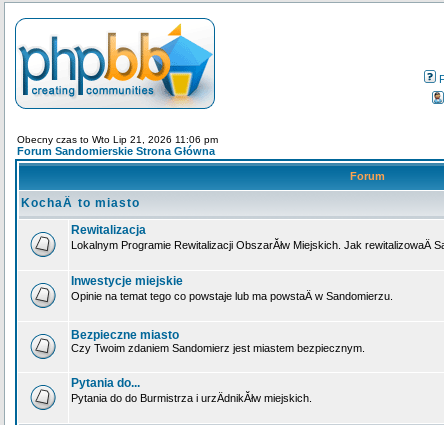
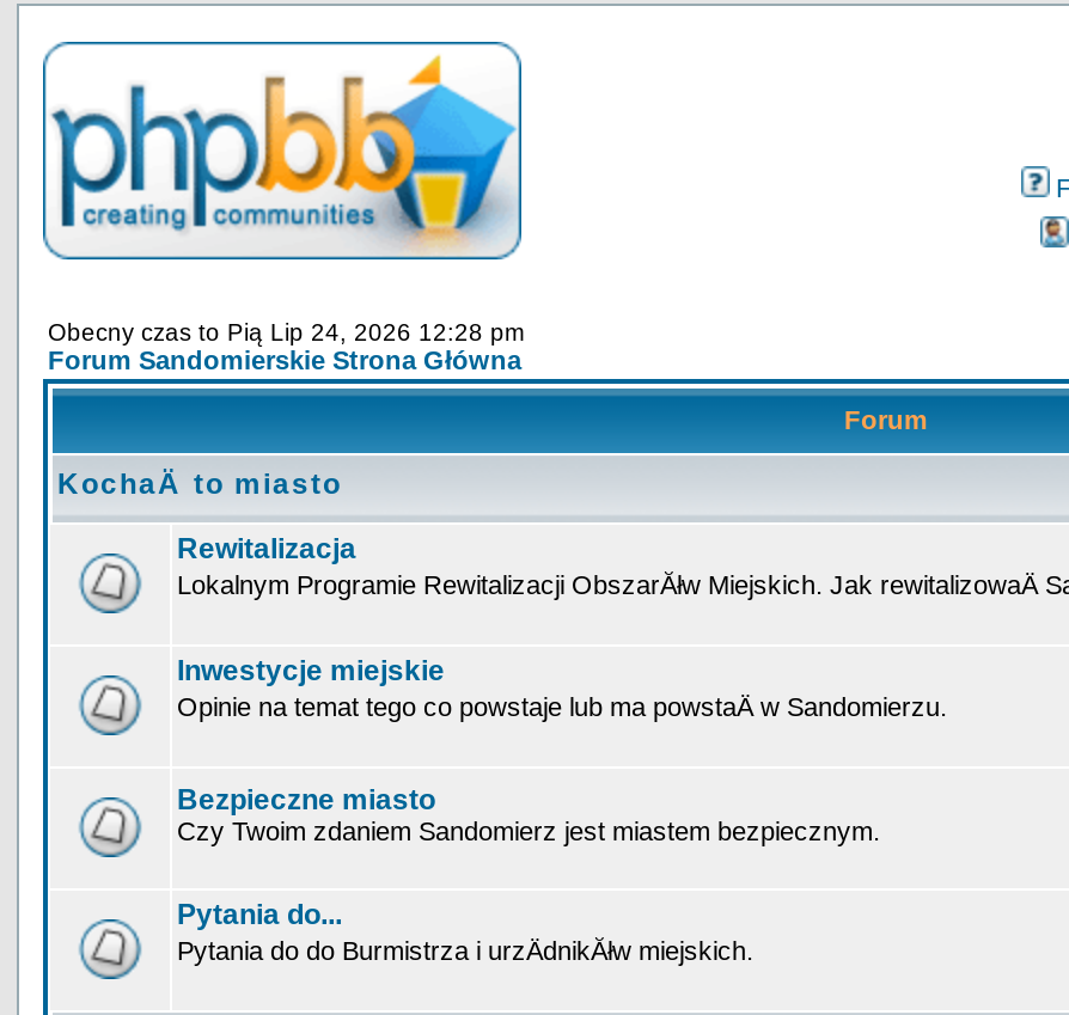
[17,134,218,145] Obecny czas to Wto Lip 21, 2026 11:06 pm -> [48,319,524,346] Obecny czas to Pią Lip 24, 2026 12:28 pm

